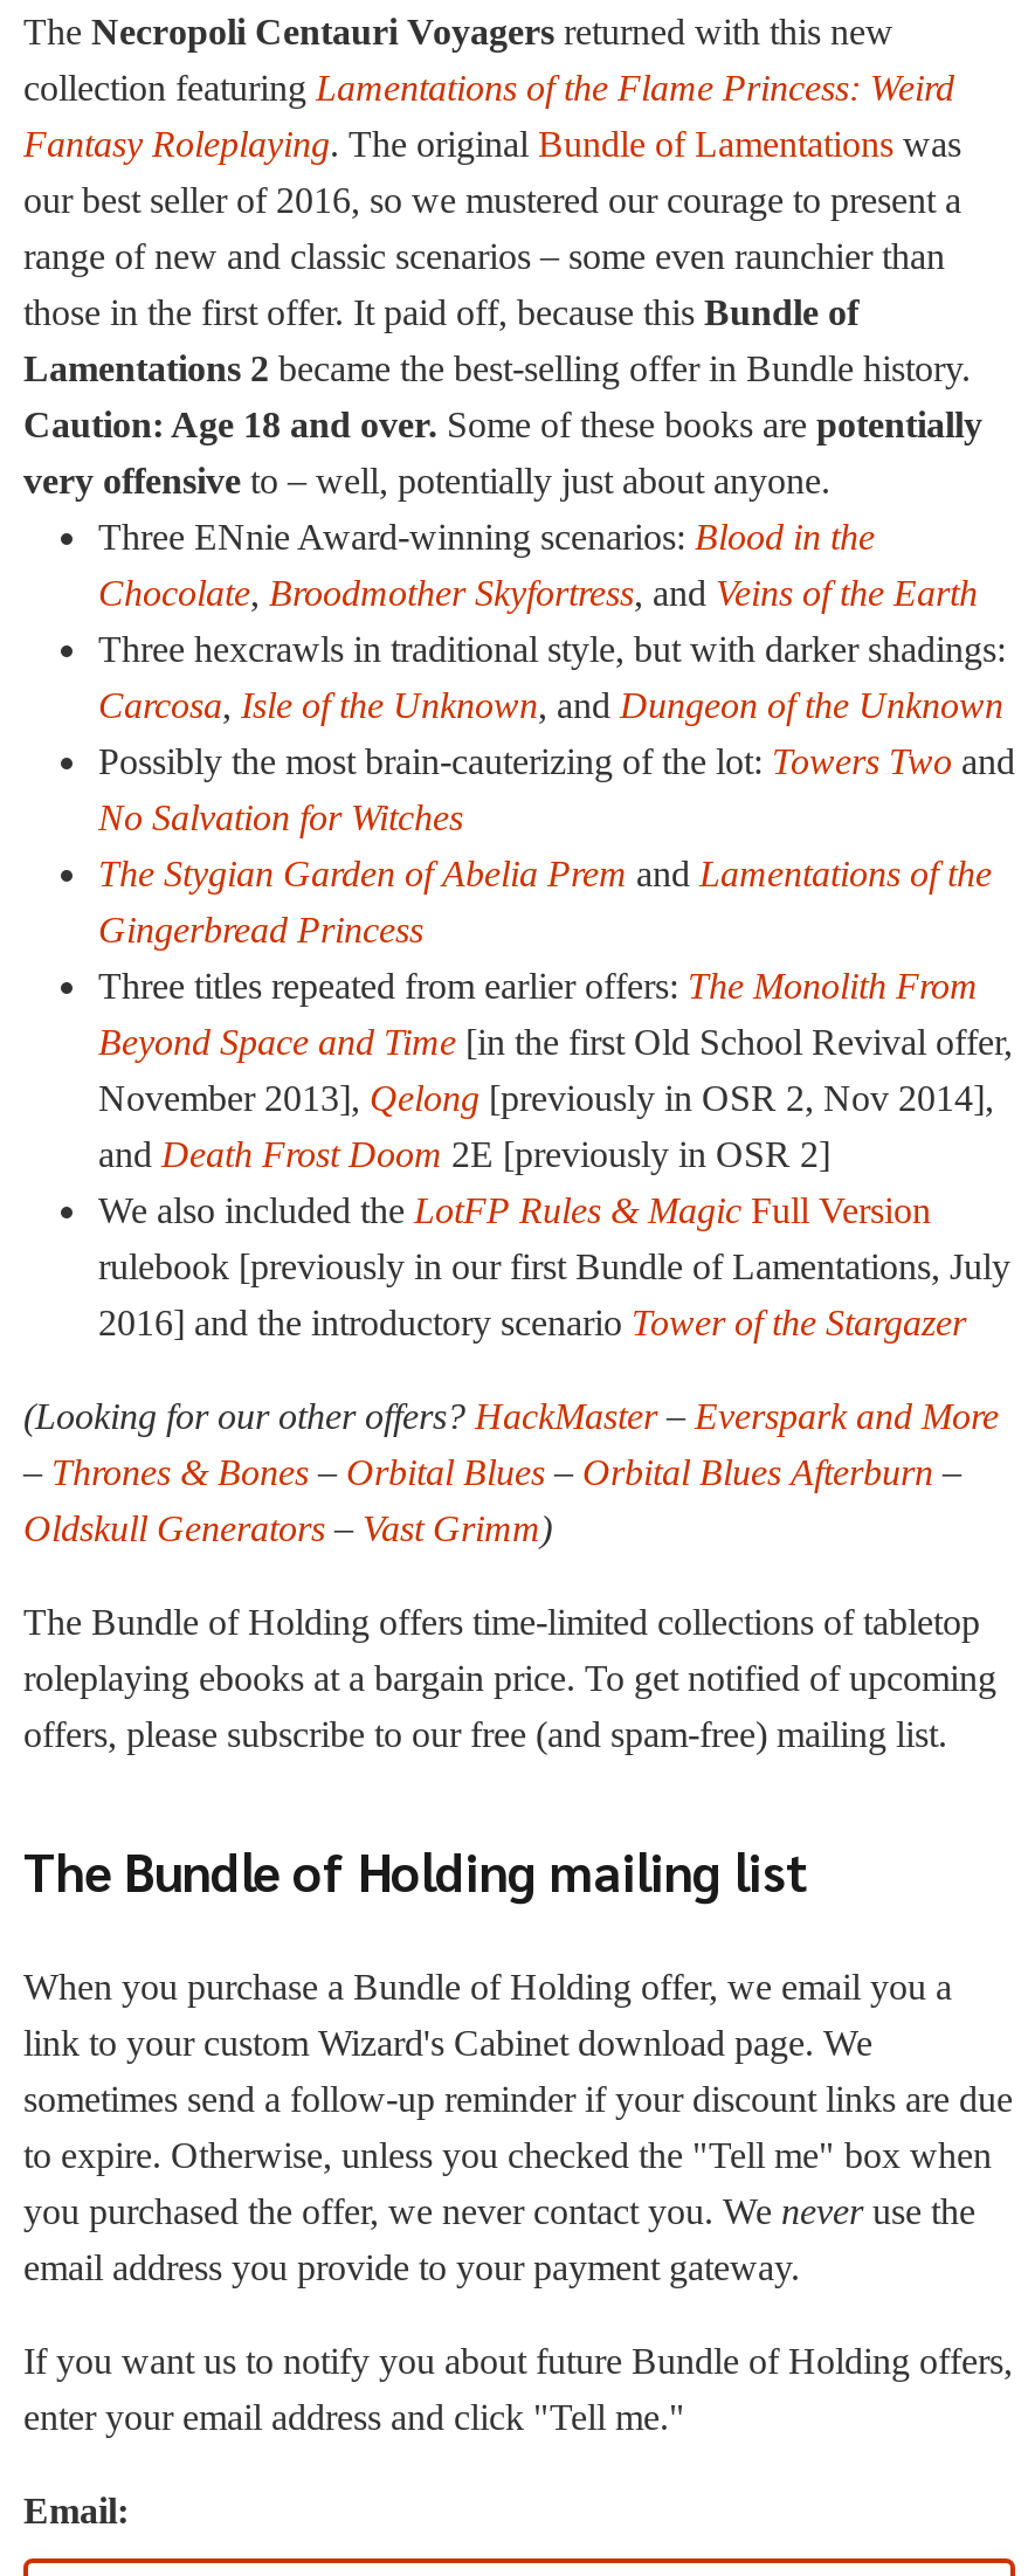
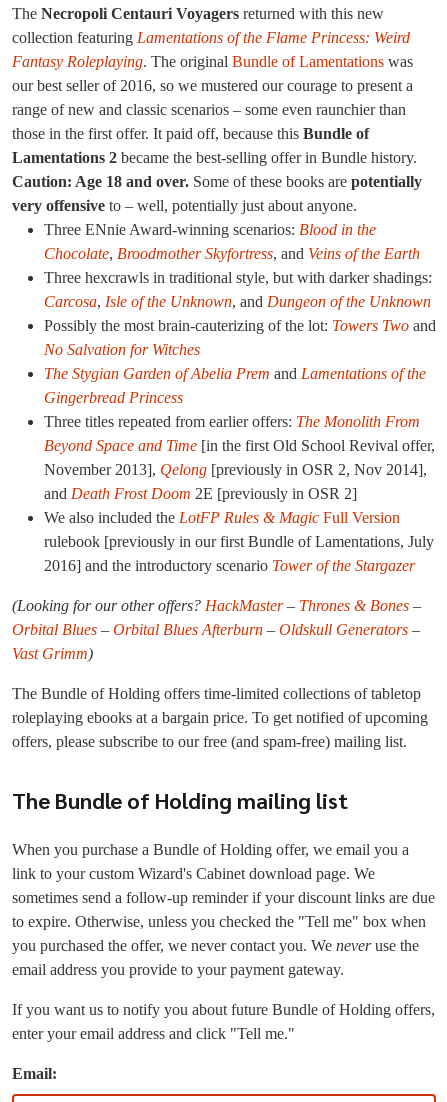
[23,1396,999,1548] (Looking for our other offers? HackMaster – Everspark and More | – Thrones & Bones – Orbital Blues – Orbital Blues Afterburn – | Oldskull Generators – Vast Grimm) -> [12,597,421,662] (Looking for our other offers? HackMaster – Thrones & Bones – | Orbital Blues – Orbital Blues Afterburn – Oldskull Generators – | Vast Grimm)

